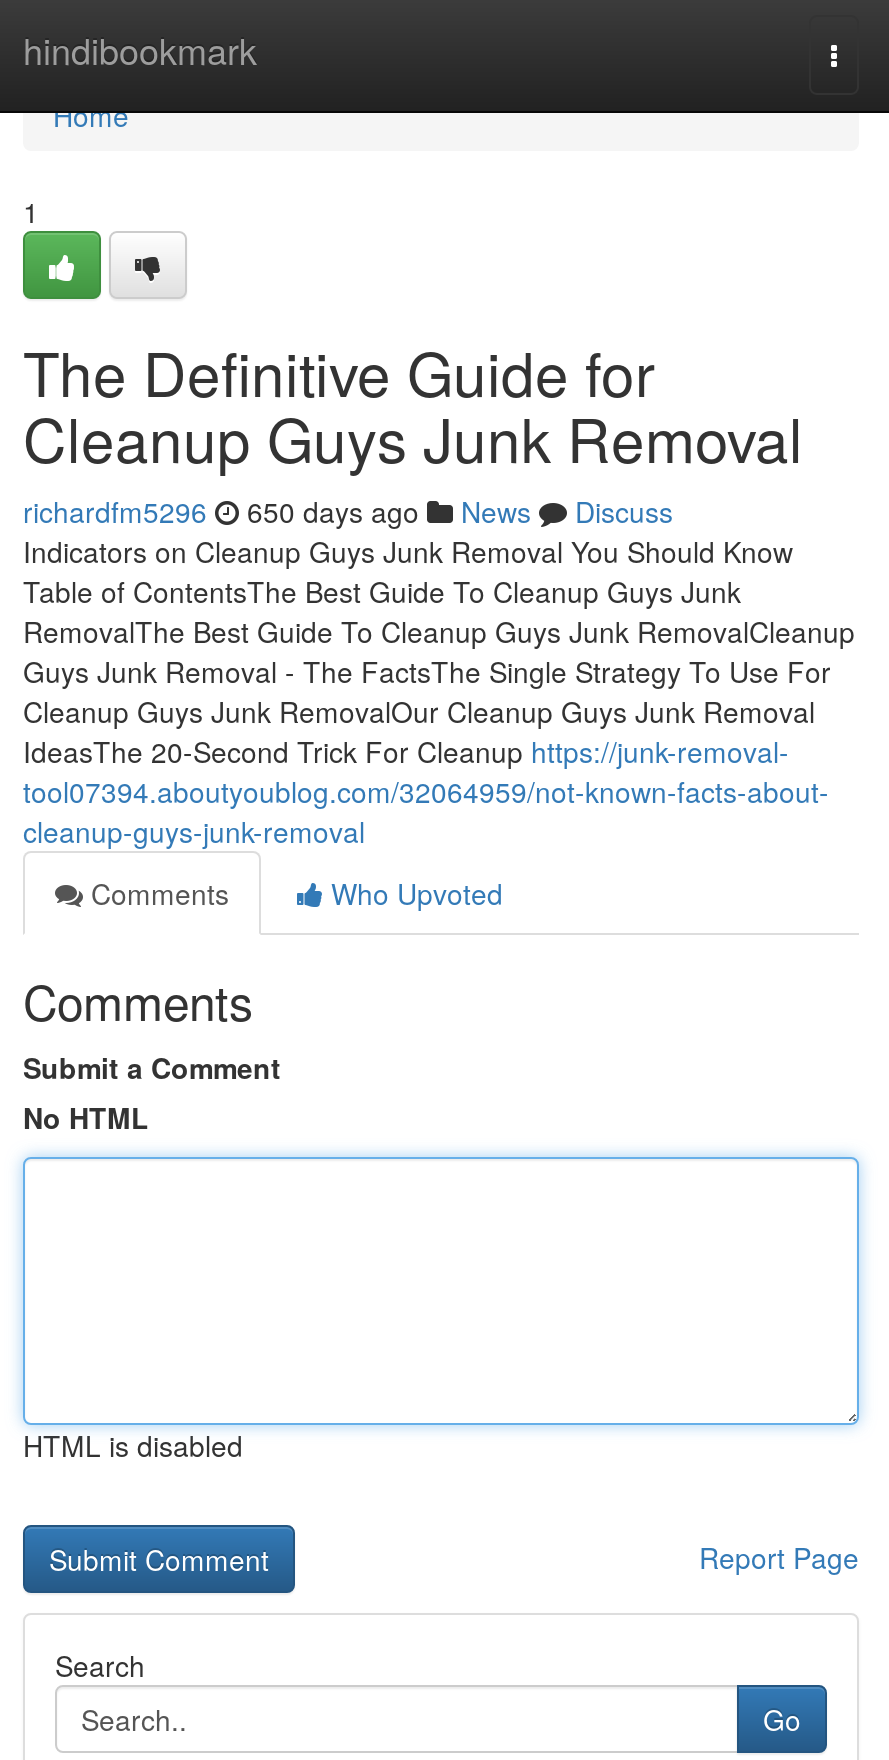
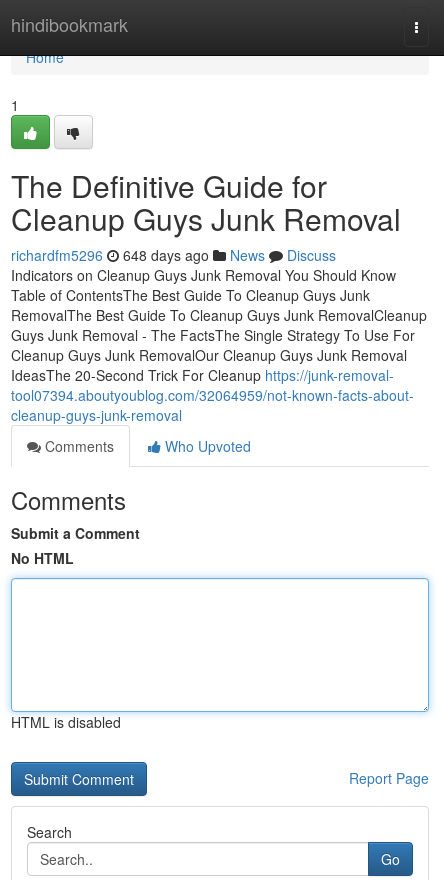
[23,491,673,531] richardfm5296 650 days ago News Discuss -> [11,245,336,265] richardfm5296 648 days ago News Discuss

